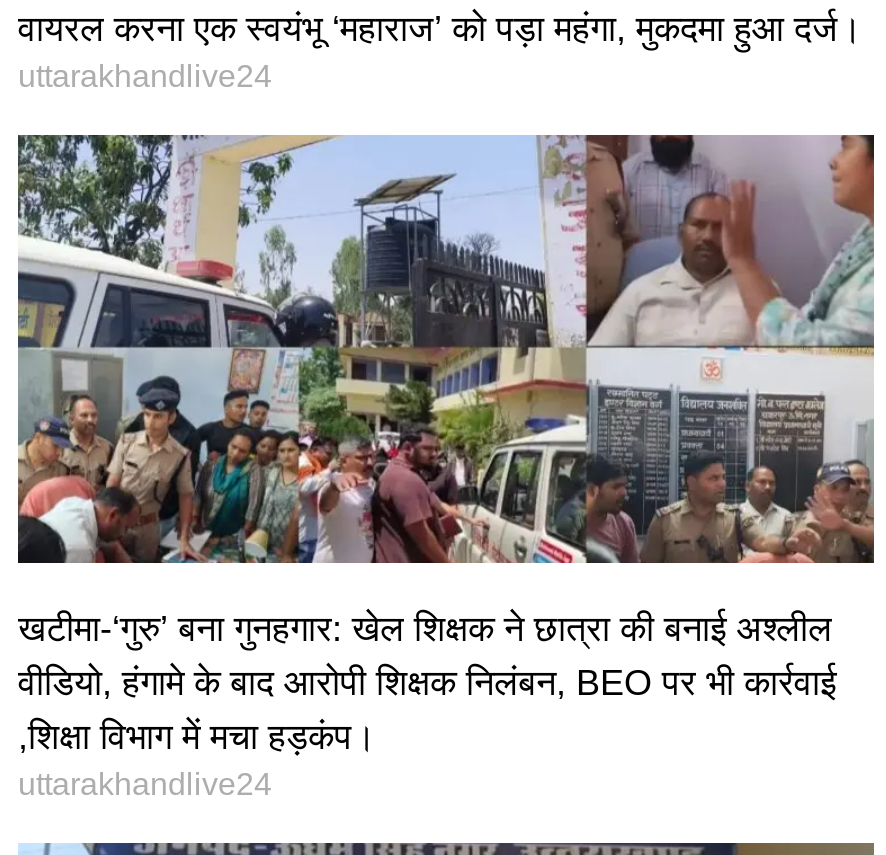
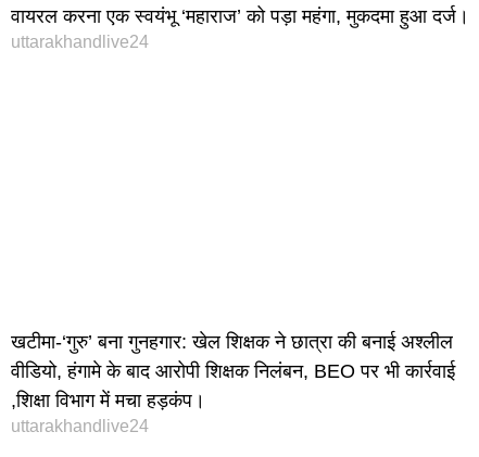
[16,133,876,565] [image] -> none

